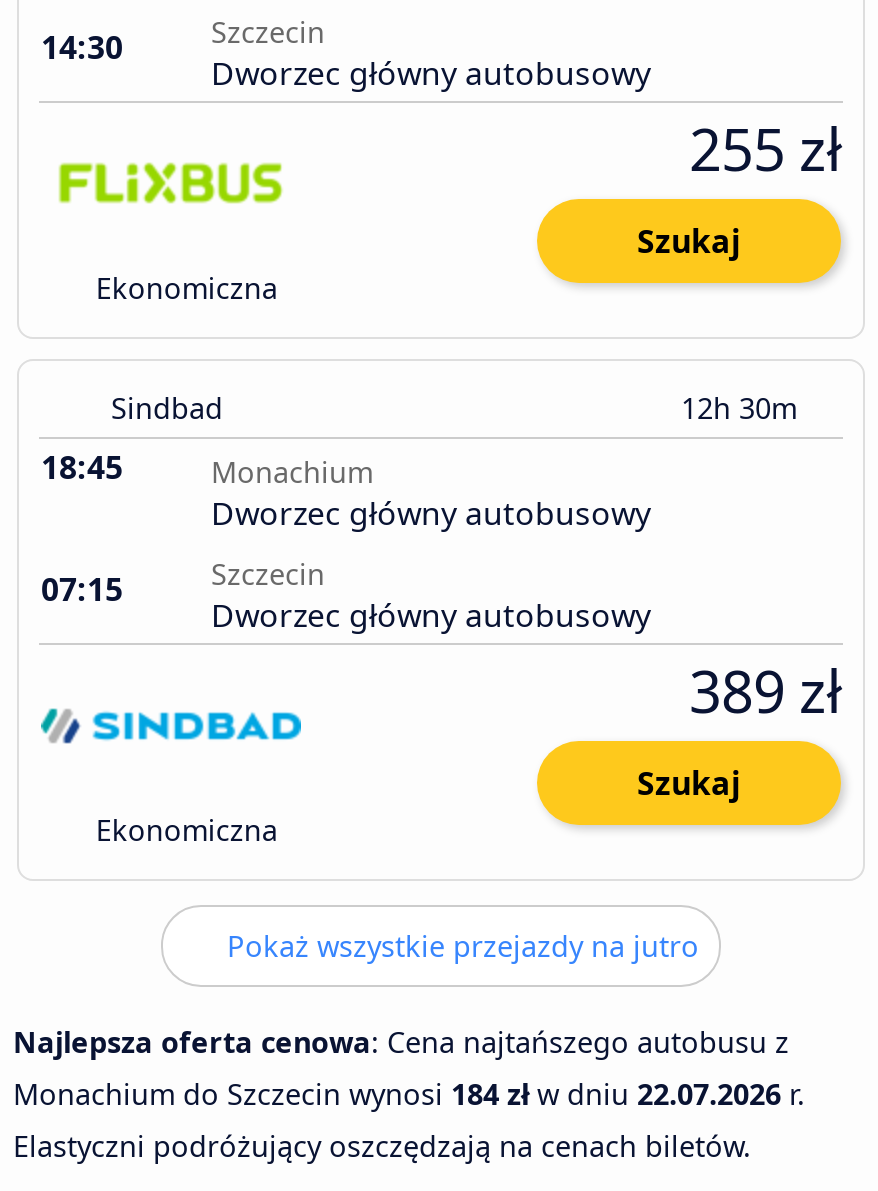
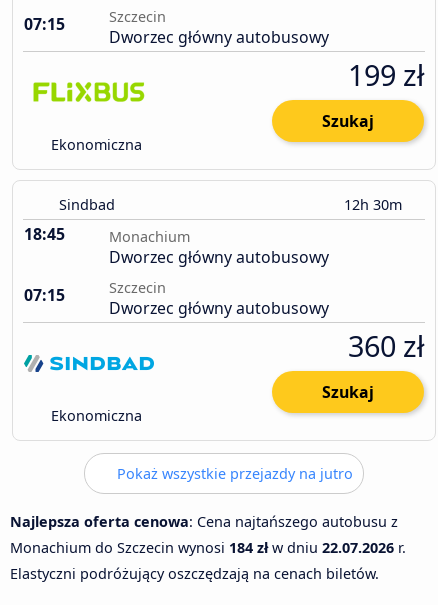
[41,25,123,69] 14:30 -> [24,13,65,35] 07:15
[689,109,841,187] 255 zł -> [348,55,424,94] 199 zł
[689,651,841,729] 389 zł -> [348,326,424,365] 360 zł

